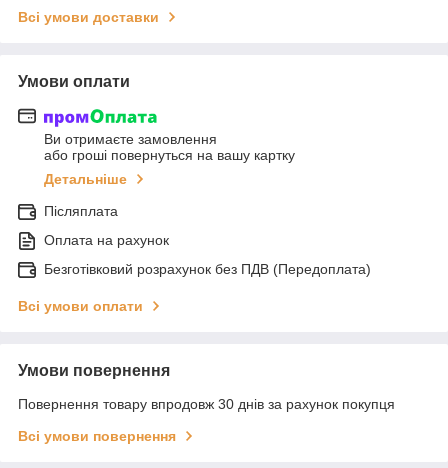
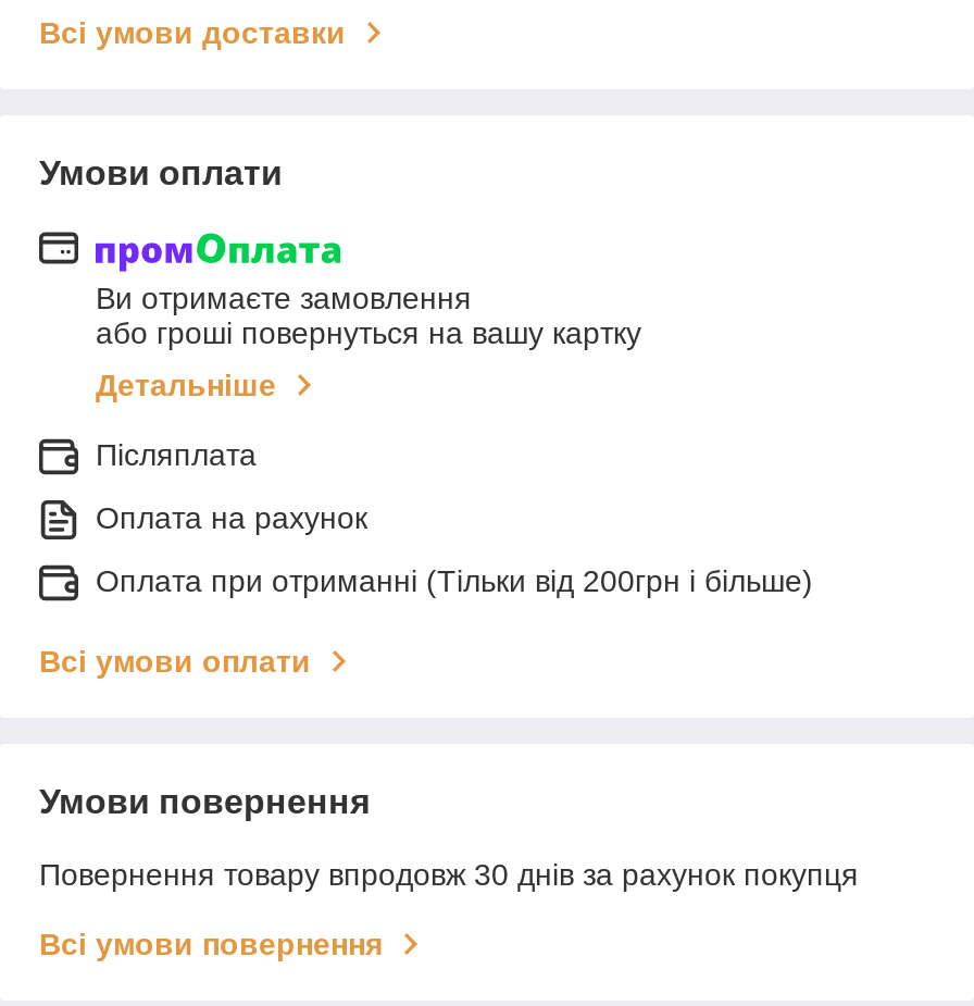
[44,261,371,277] Безготівковий розрахунок без ПДВ (Передоплата) -> [96,564,813,599] Оплата при отриманні (Тільки від 200грн і більше)

